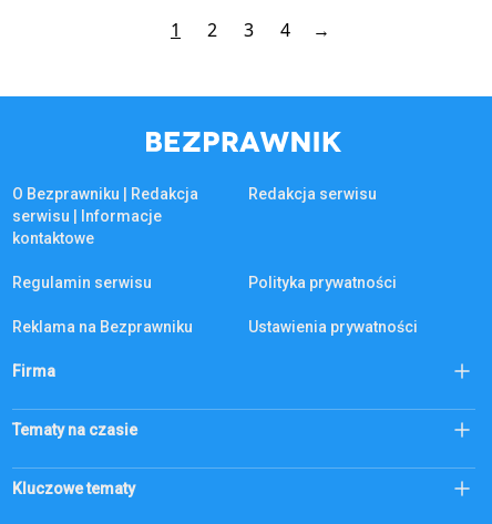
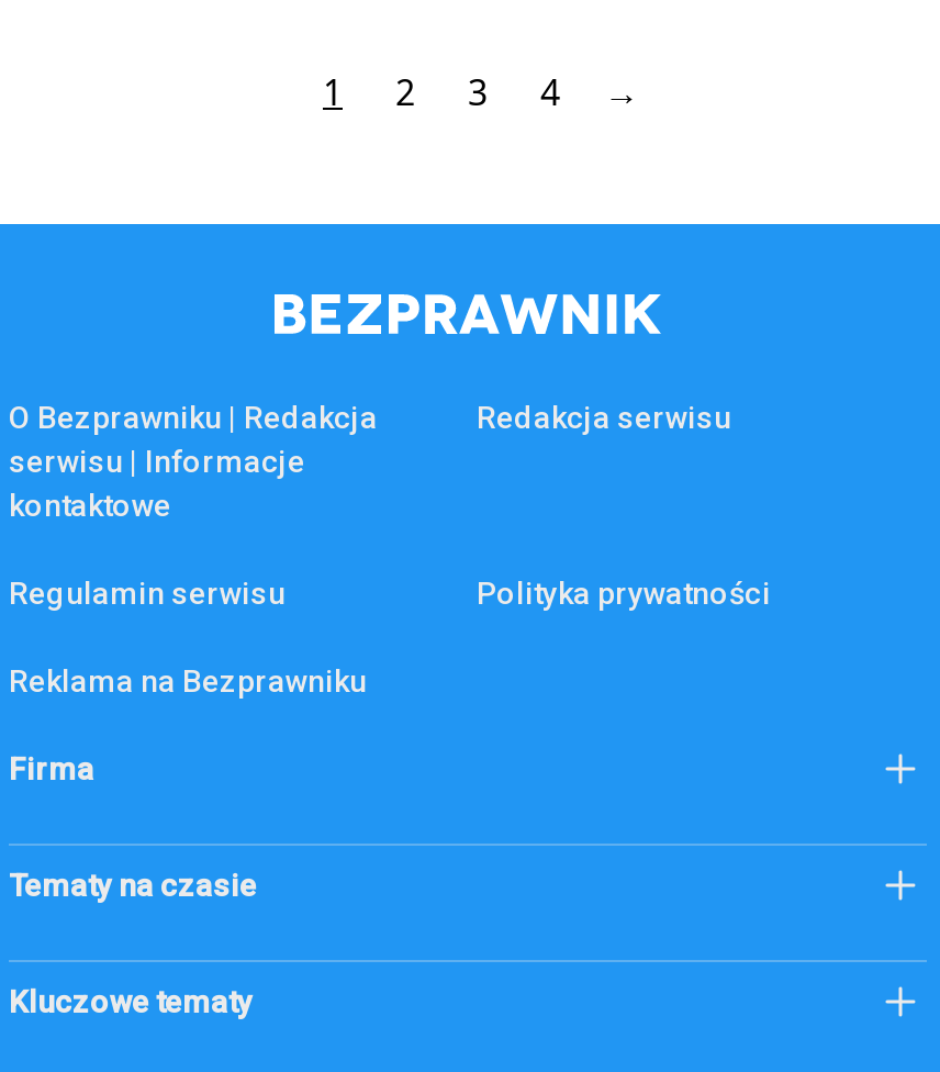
[248,317,418,335] Ustawienia prywatności -> none

